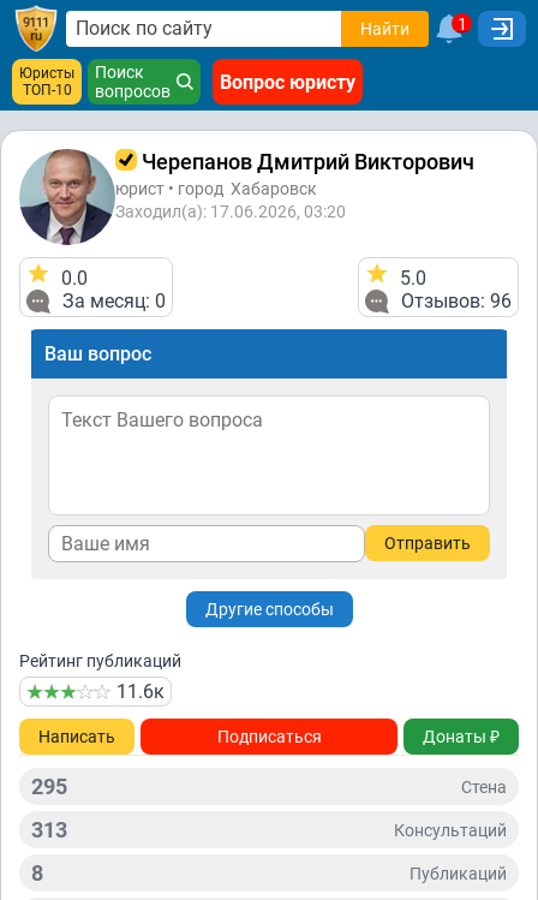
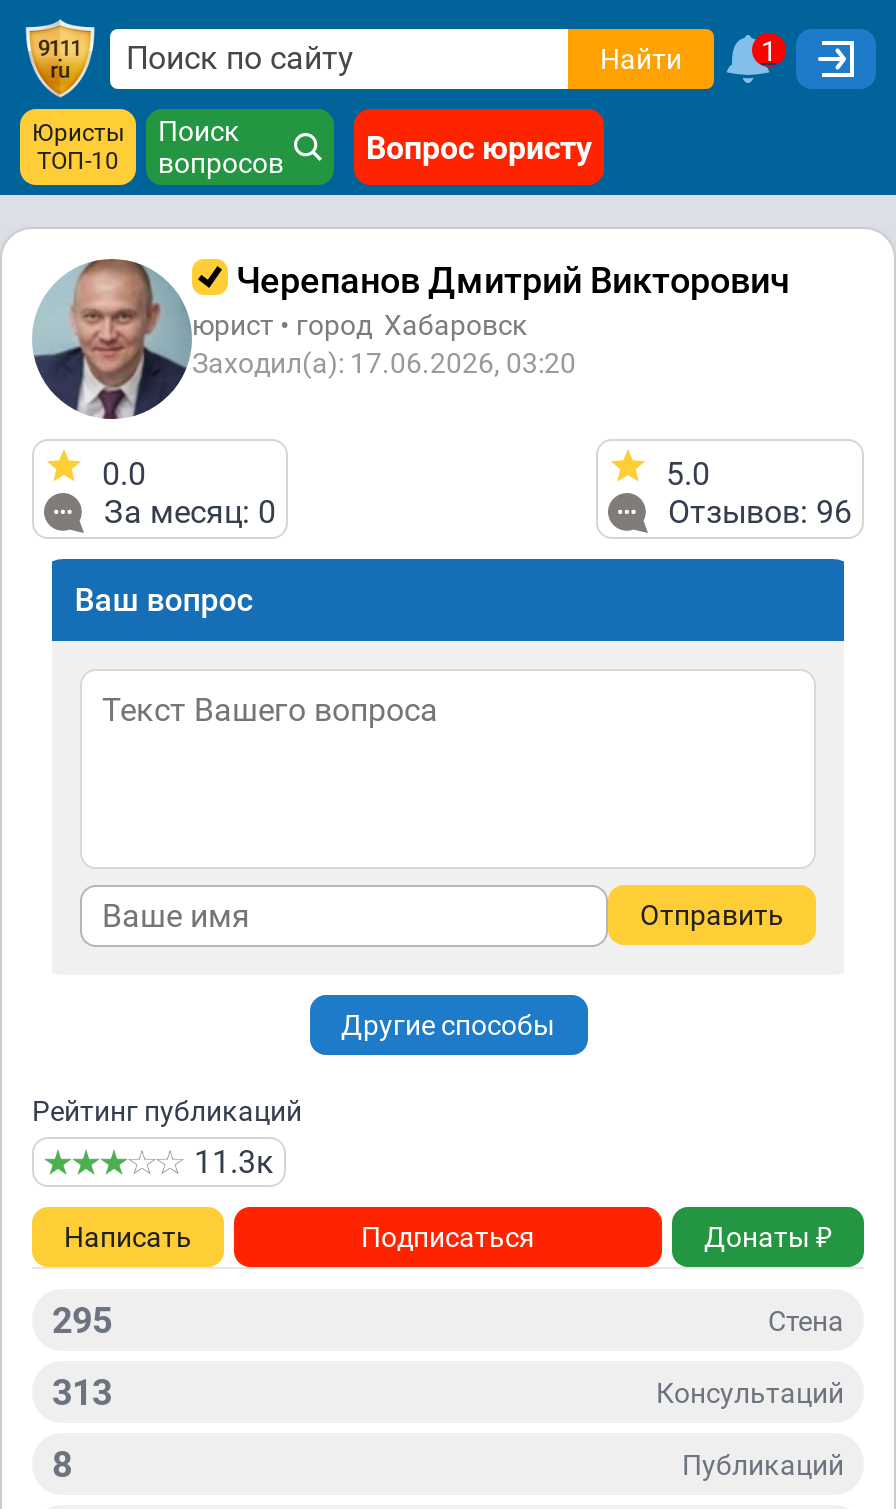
[116,681,165,703] 11.6к -> [194,1144,274,1182] 11.3к

